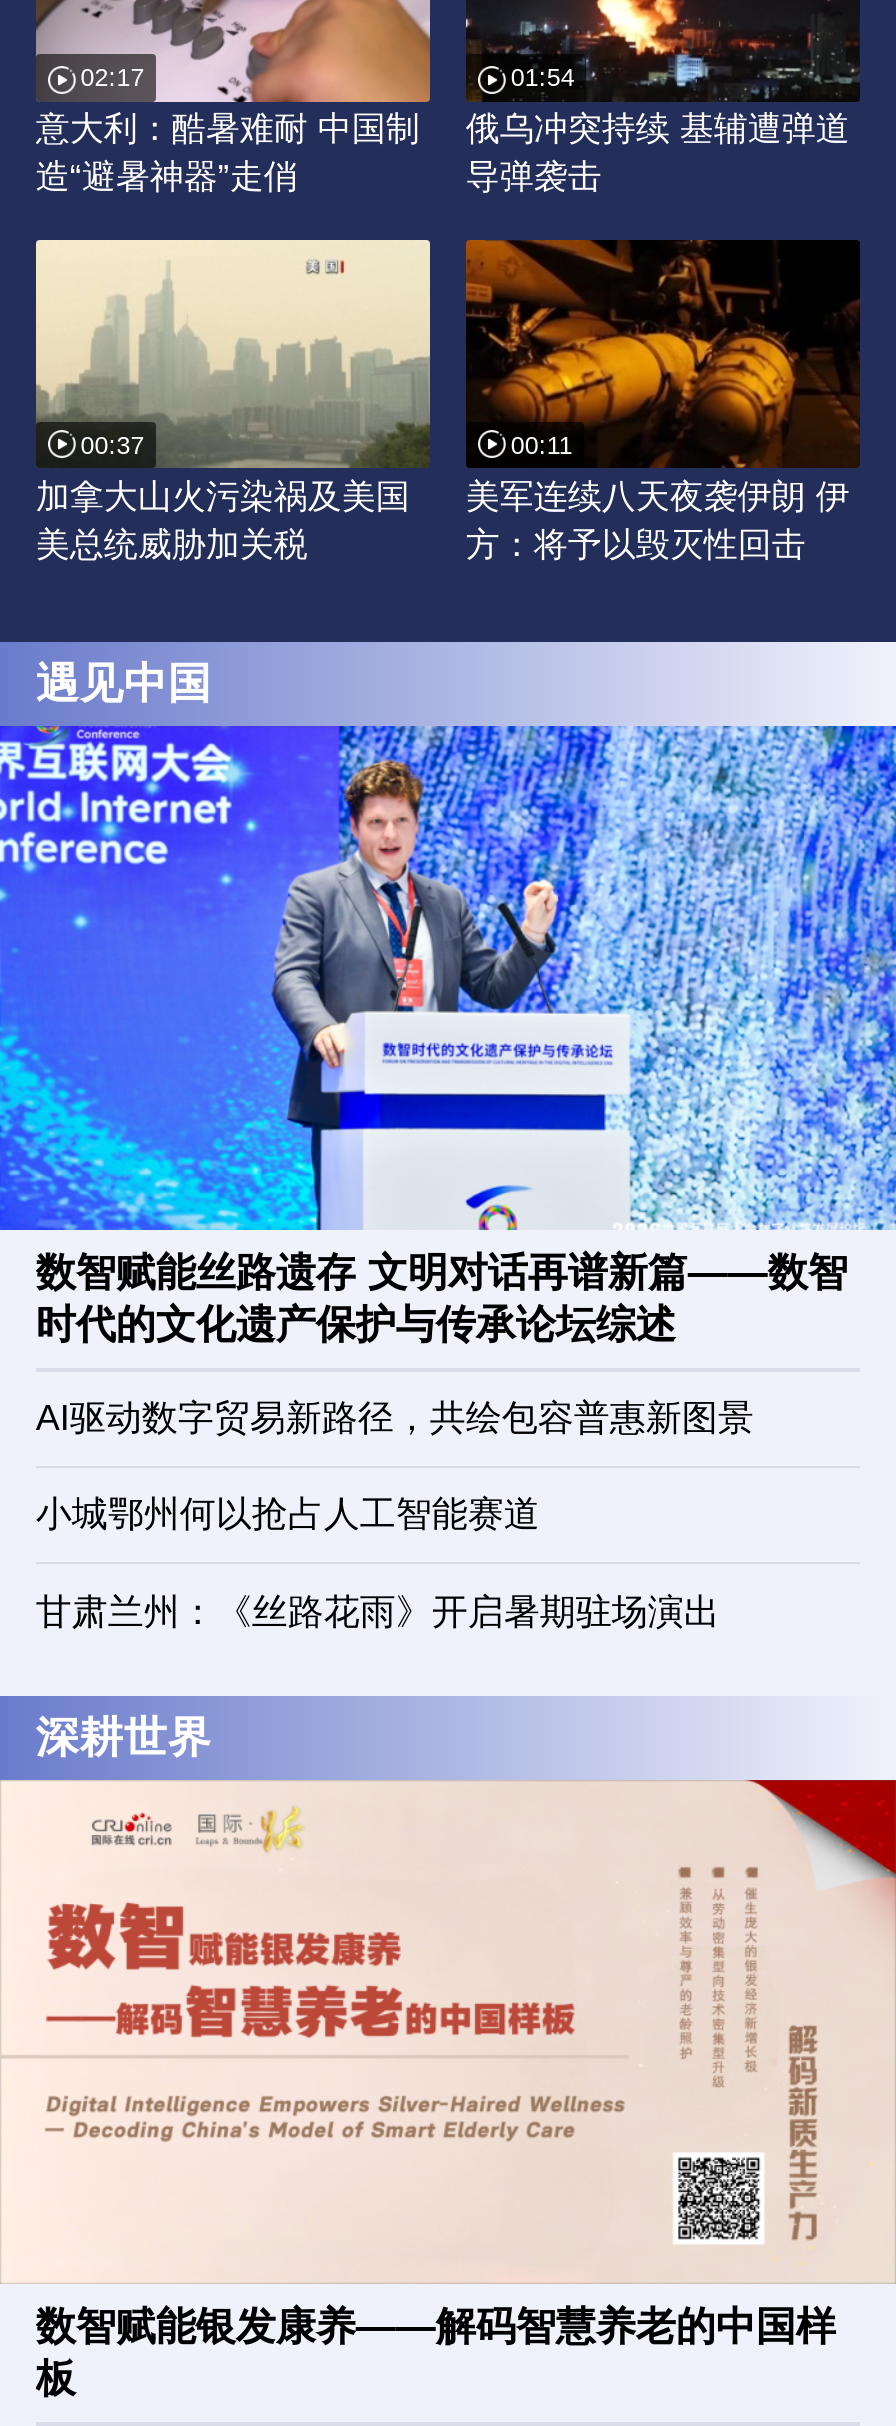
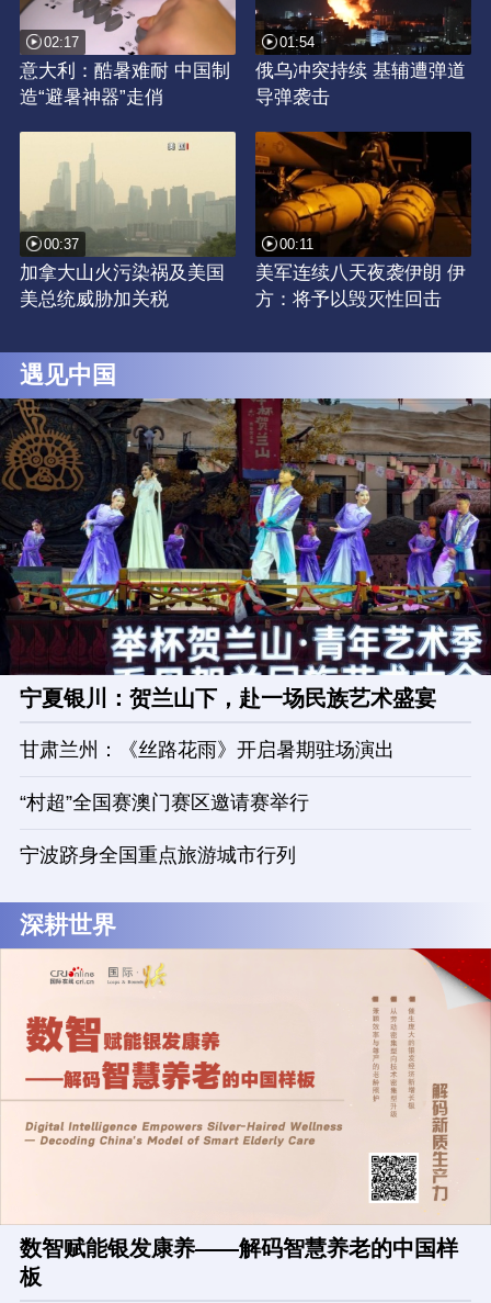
[6,724,890,1534] [image] | 数智赋能丝路遗存 文明对话再谱新篇——数智 | 时代的文化遗产保护与传承论坛综述 | AI驱动数字贸易新路径，共绘包容普惠新图景 | 小城鄂州何以抢占人工智能赛道 -> [3,397,488,710] [image] | 宁夏银川：贺兰山下，赴一场民族艺术盛宴
moved [36,1591,720,1631] -> [20,738,394,760]: 甘肃兰州：《丝路花雨》开启暑期驻场演出
none -> [20,791,309,867] “村超”全国赛澳门赛区邀请赛举行 | 宁波跻身全国重点旅游城市行列

